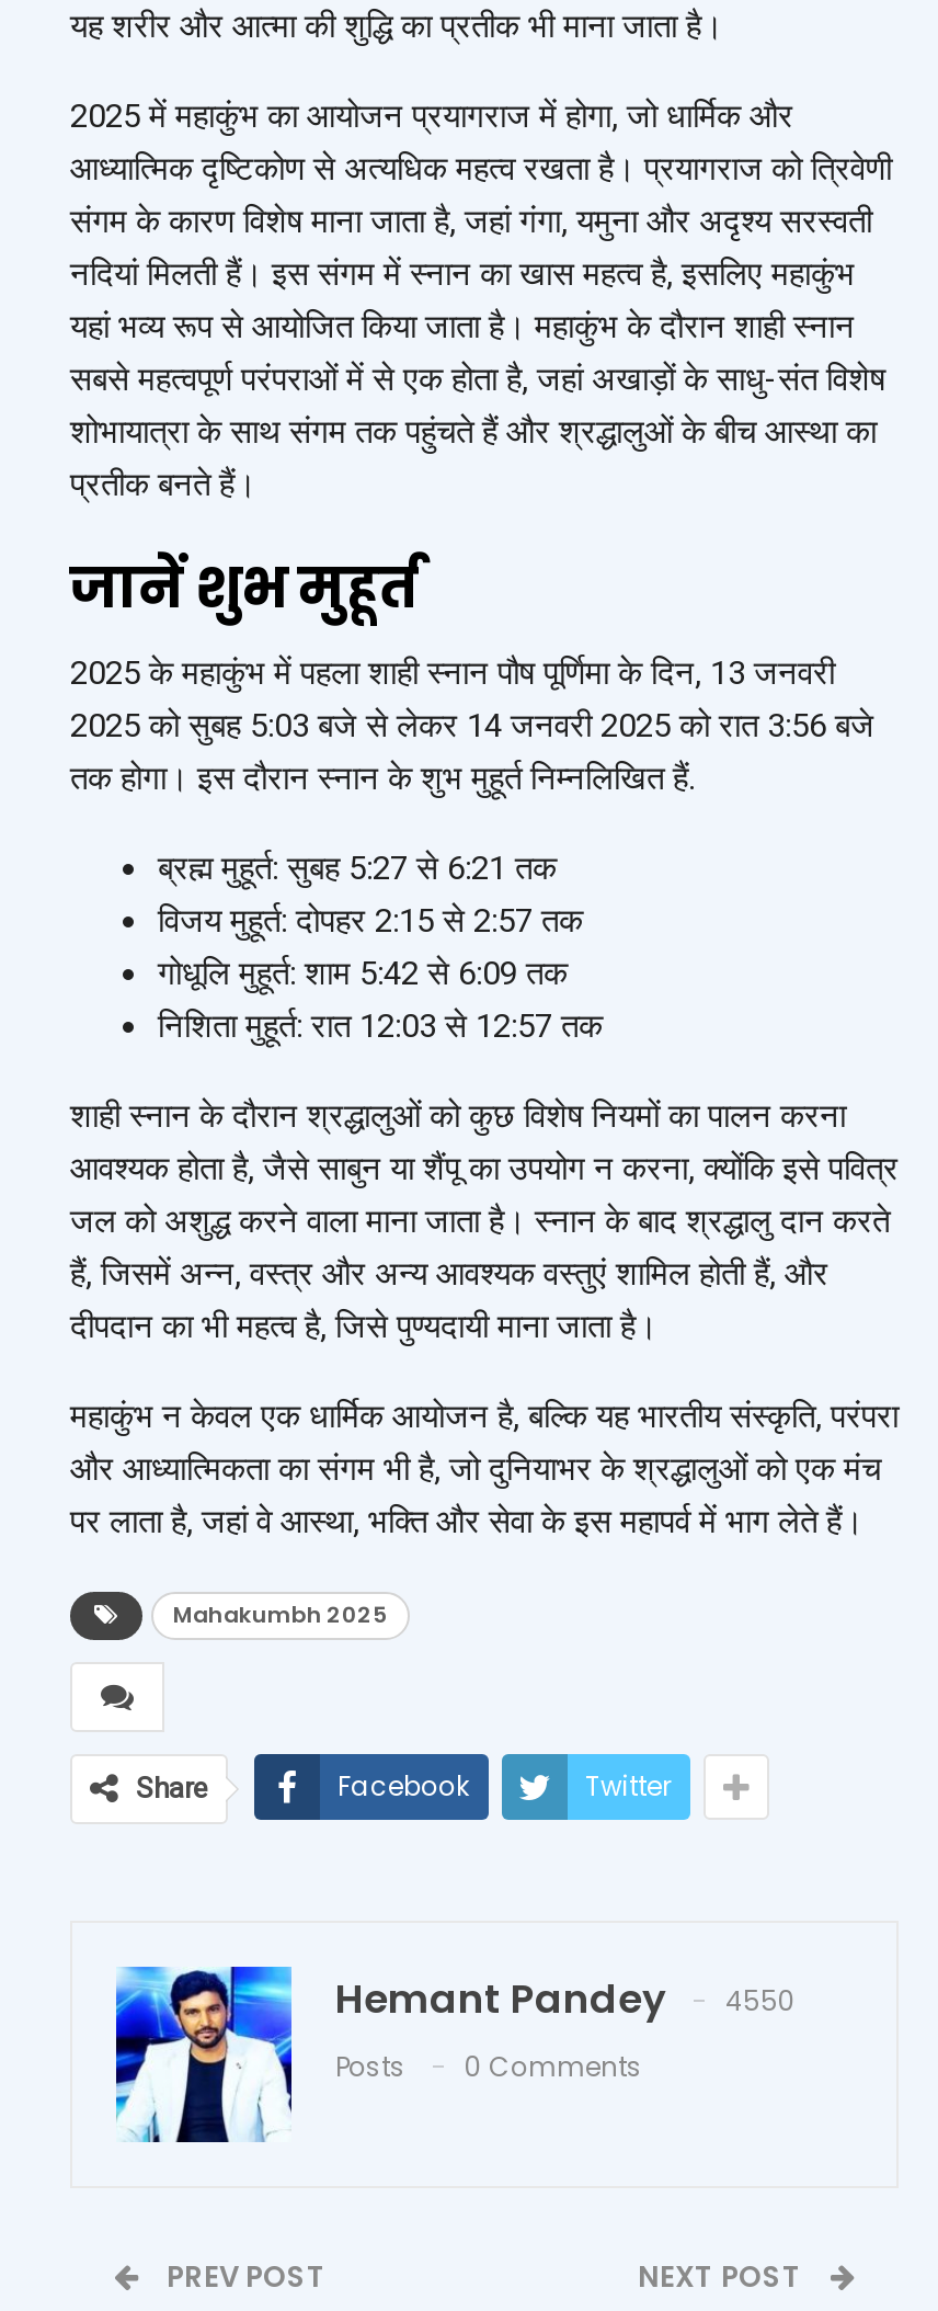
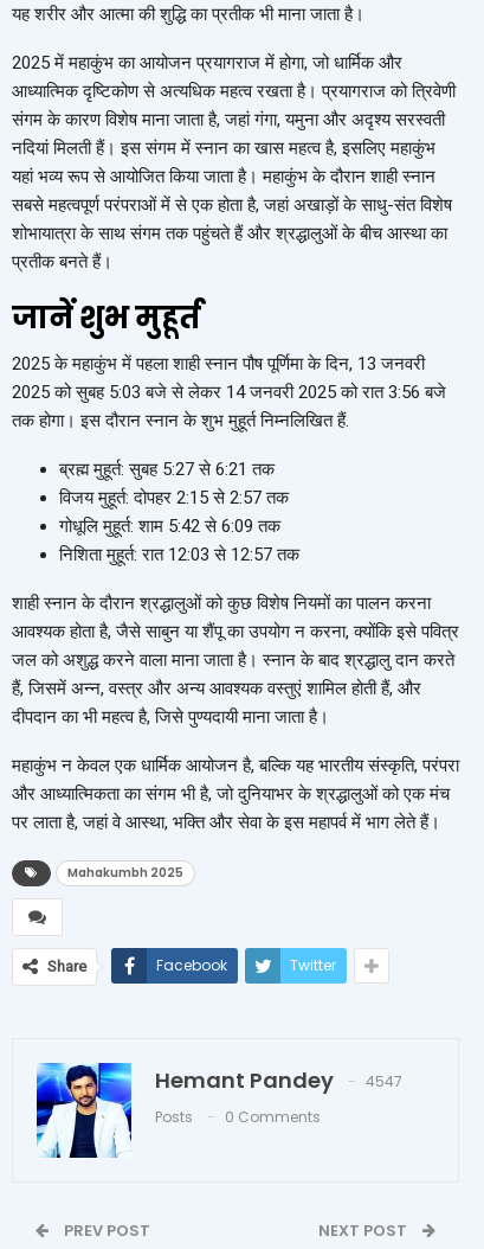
[335,1972,796,2027] Hemant Pandey 4550 -> [155,1066,402,1095] Hemant Pandey 4547

